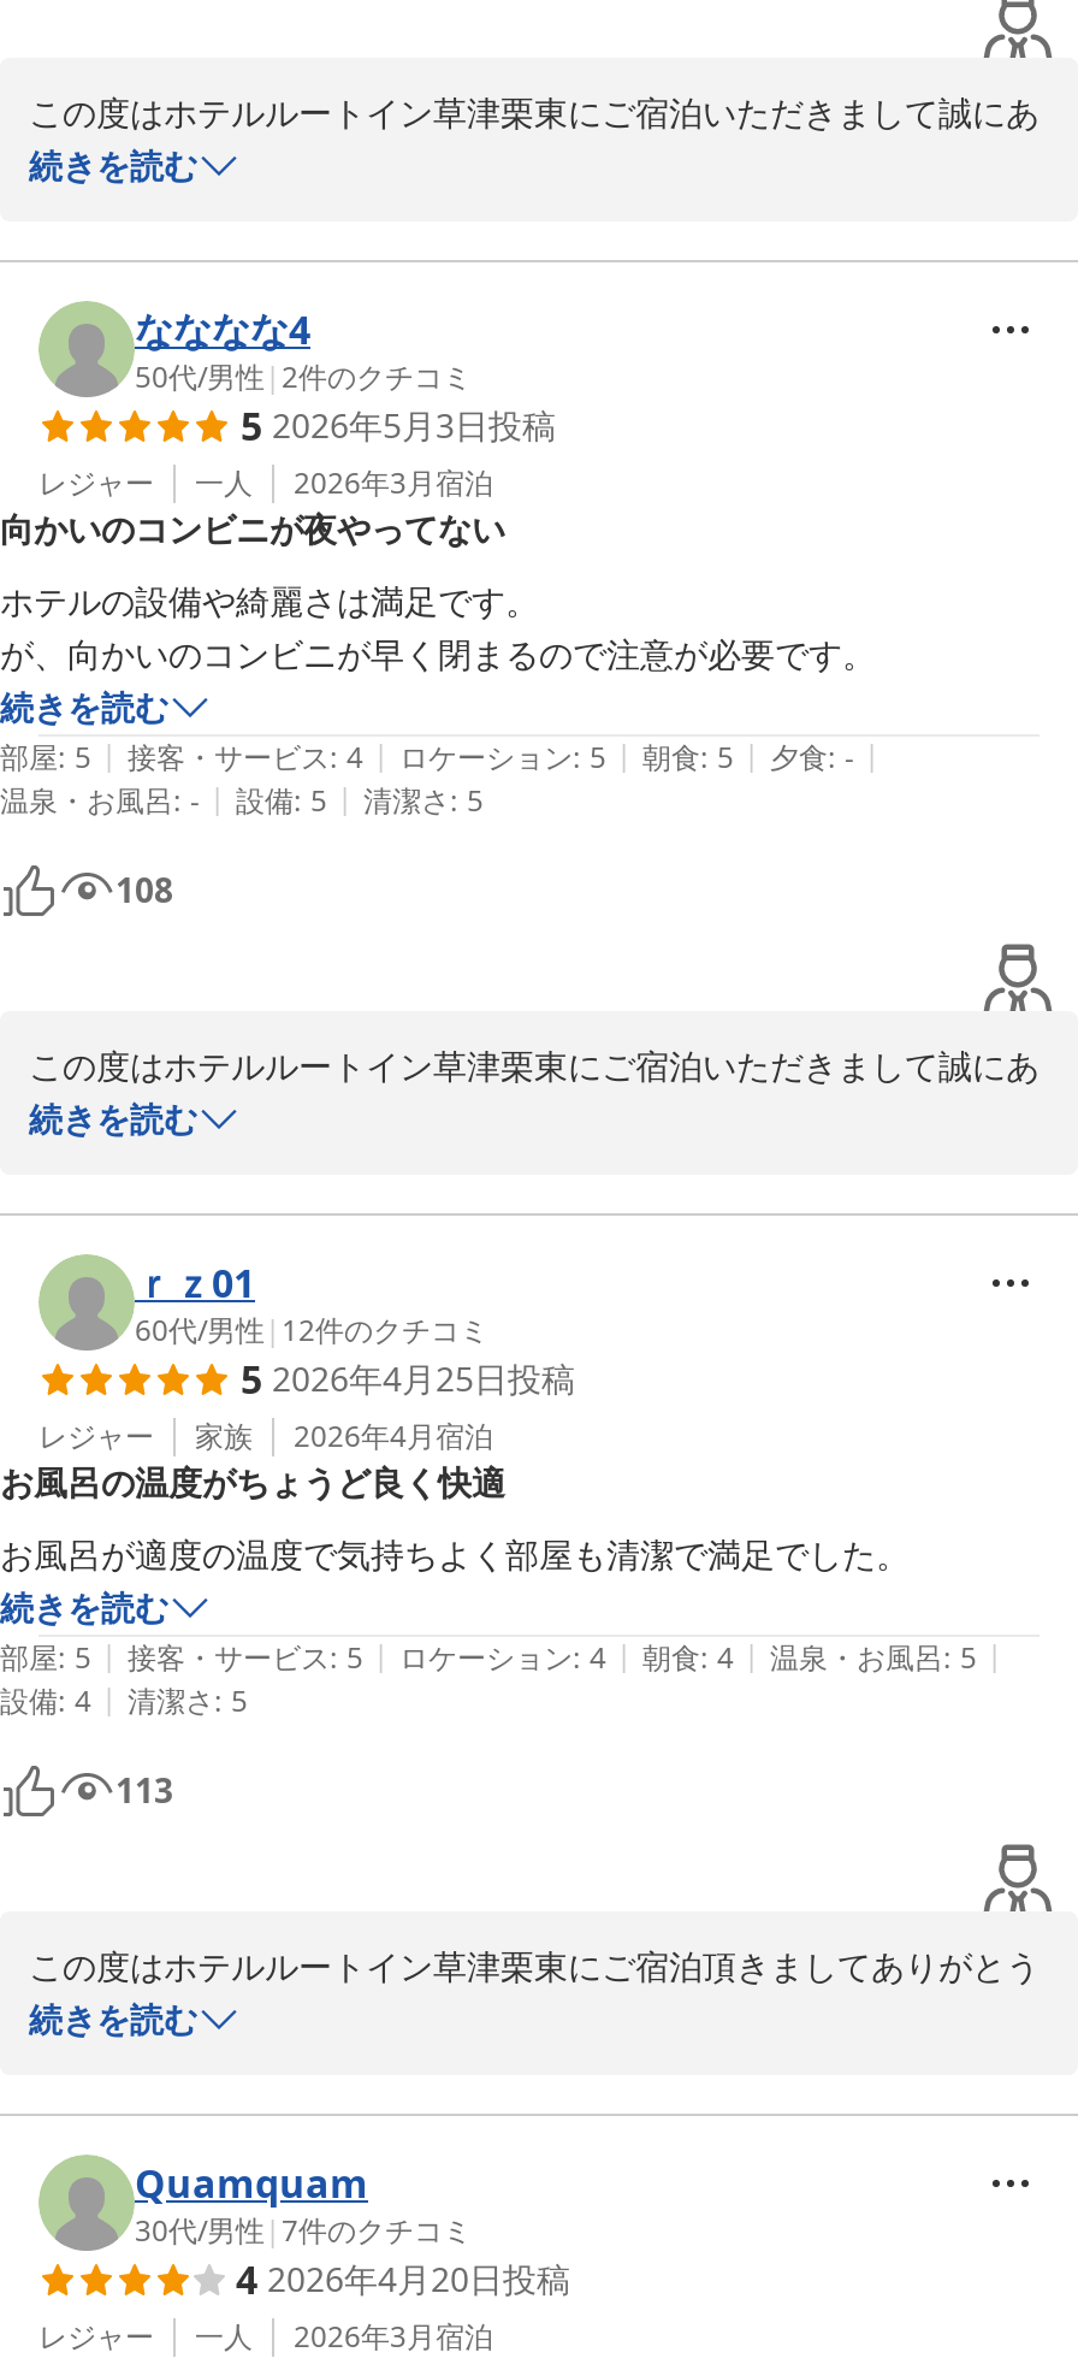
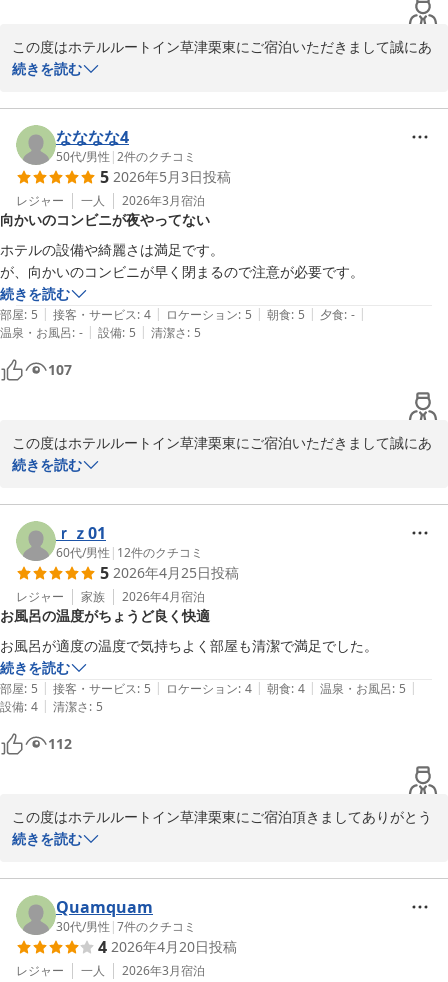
[115,867,173,912] 108 -> [48,360,72,379] 107
[115,1767,173,1813] 113 -> [48,734,72,753] 112

